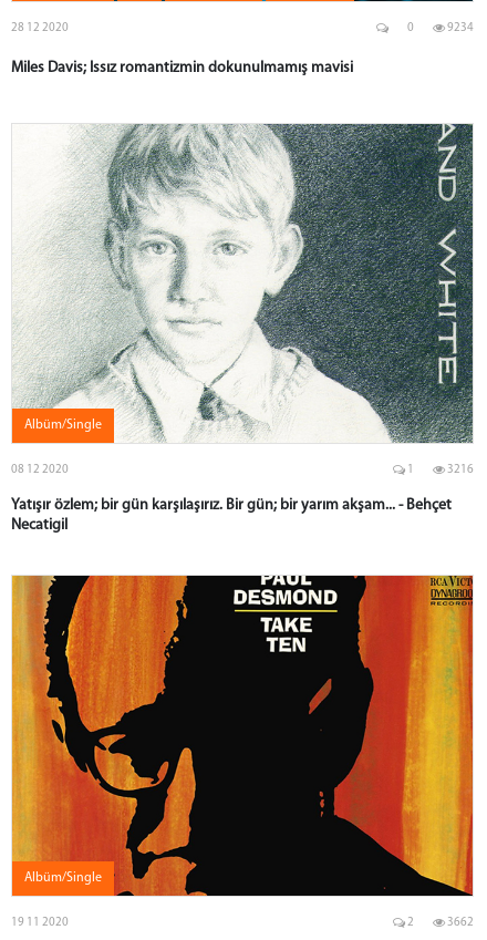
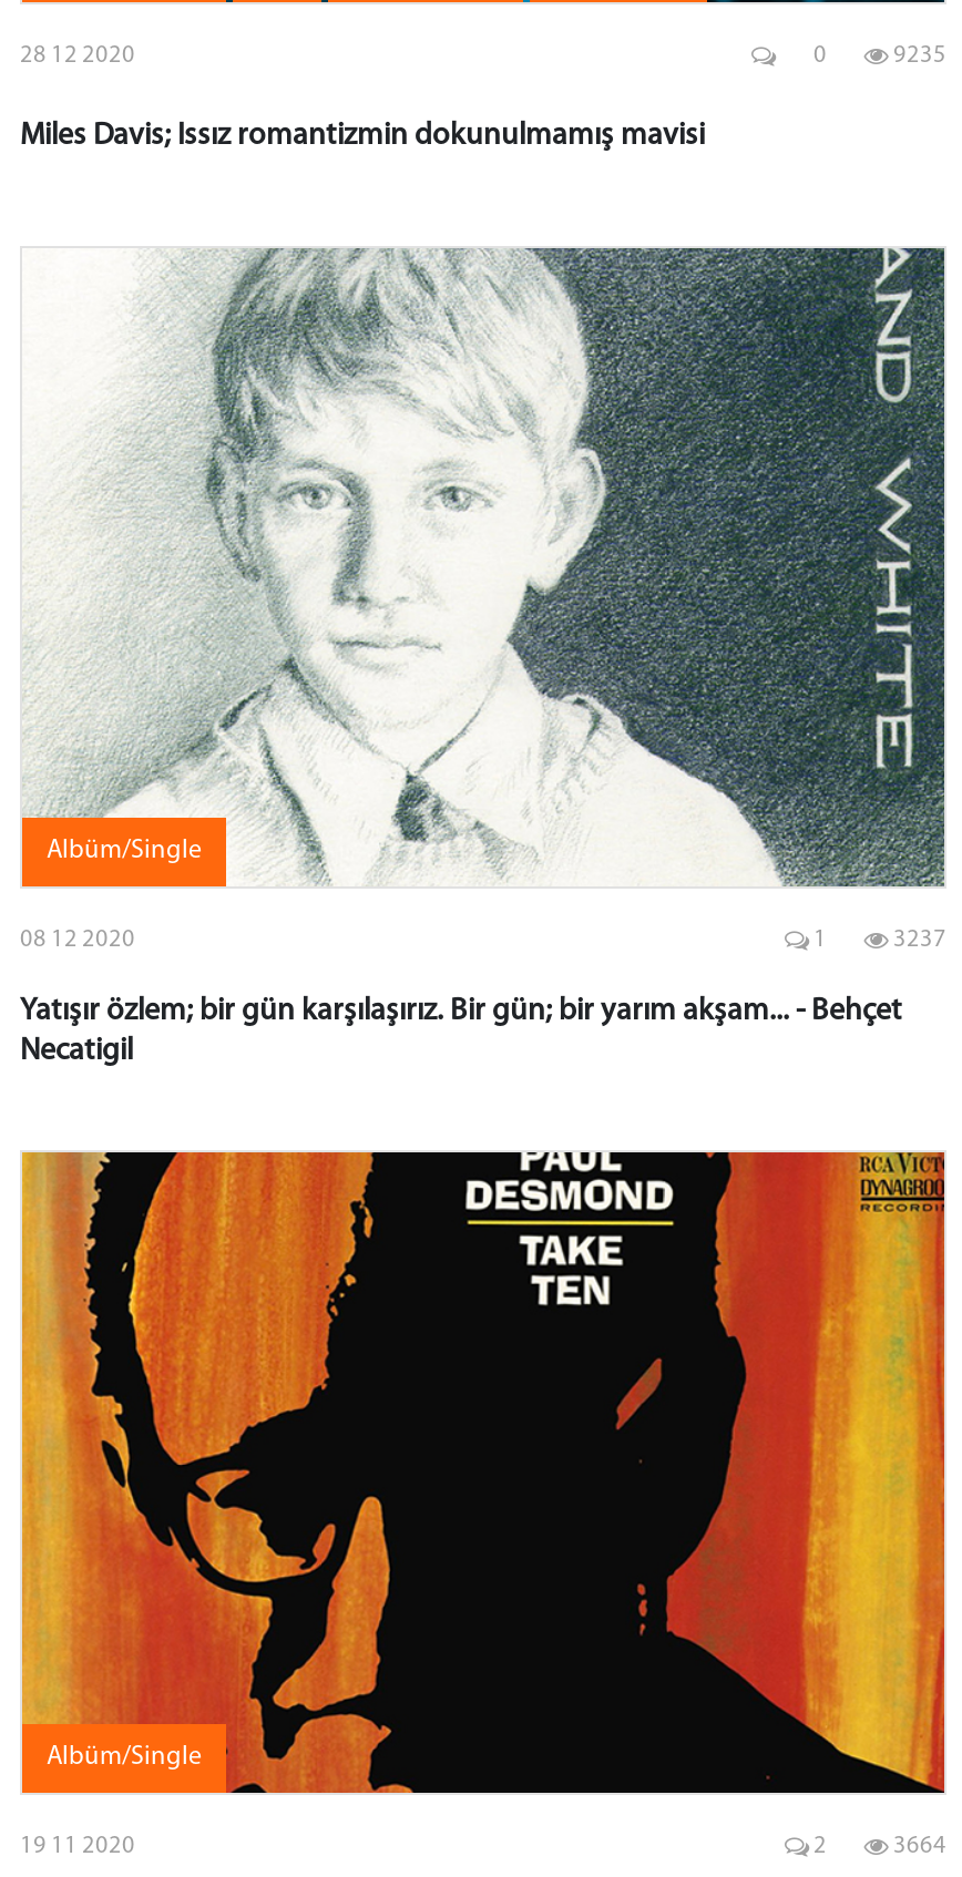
[447,22,474,34] 9234 -> [893,44,946,68] 9235
[447,464,474,476] 3216 -> [893,929,946,953] 3237
[447,916,474,928] 3662 -> [893,1834,946,1858] 3664

